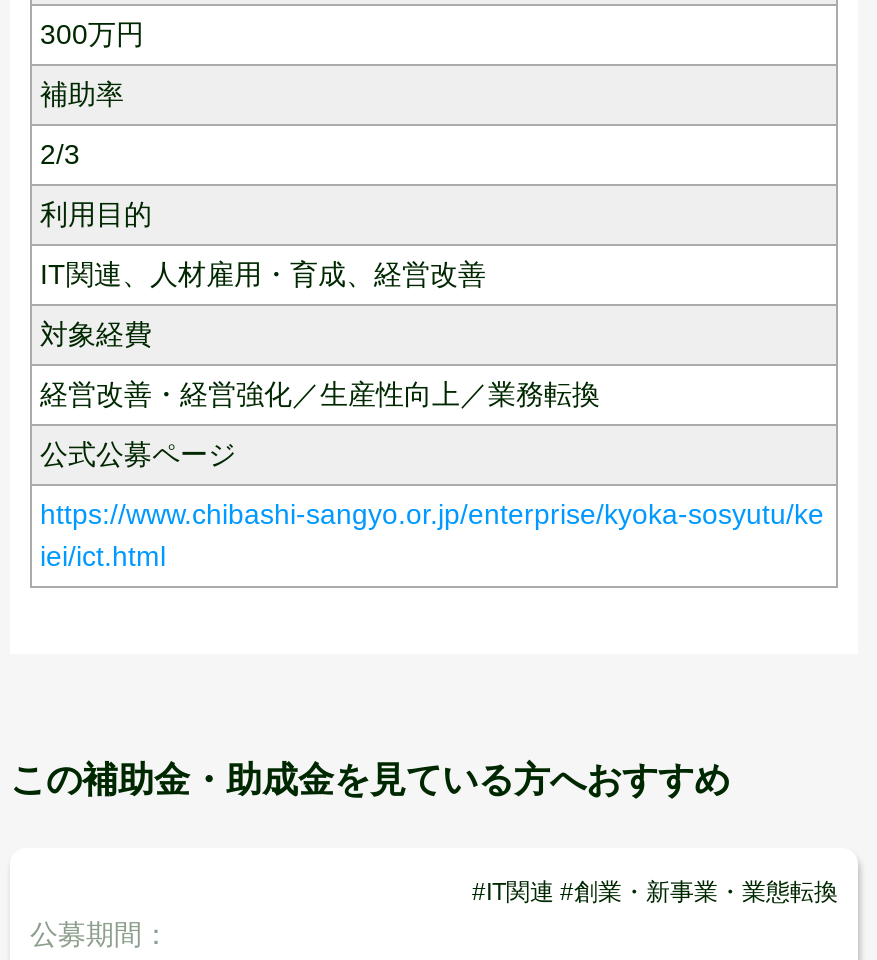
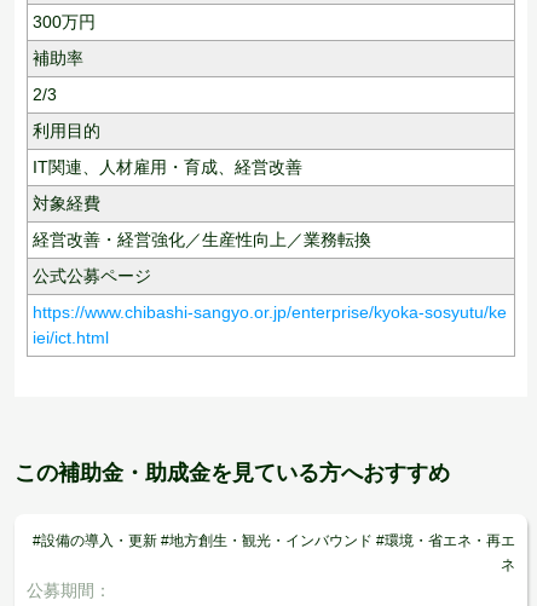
[472,877,838,905] #IT関連 #創業・新事業・業態転換 -> [33,532,515,573] #設備の導入・更新 #地方創生・観光・インバウンド #環境・省エネ・再エ | ネ

